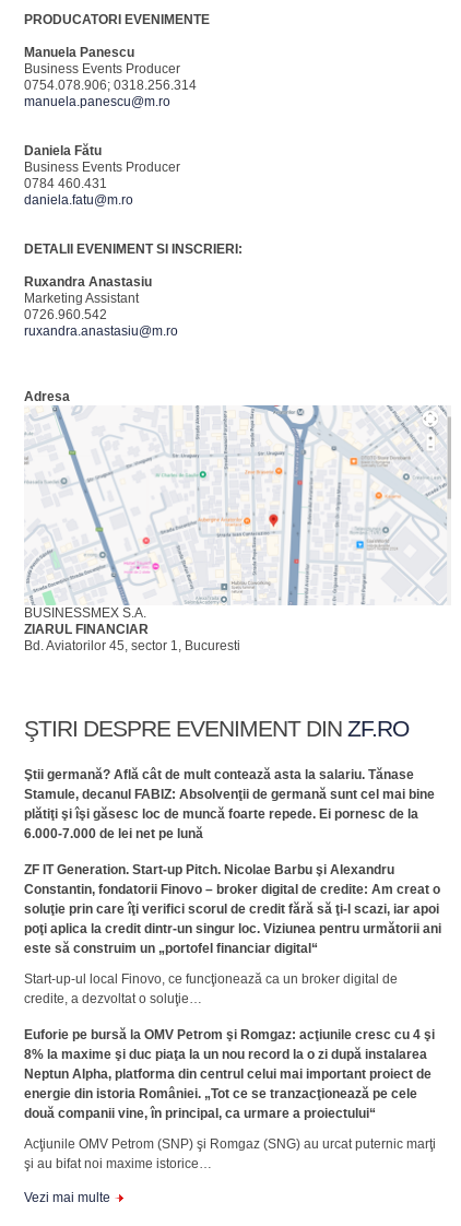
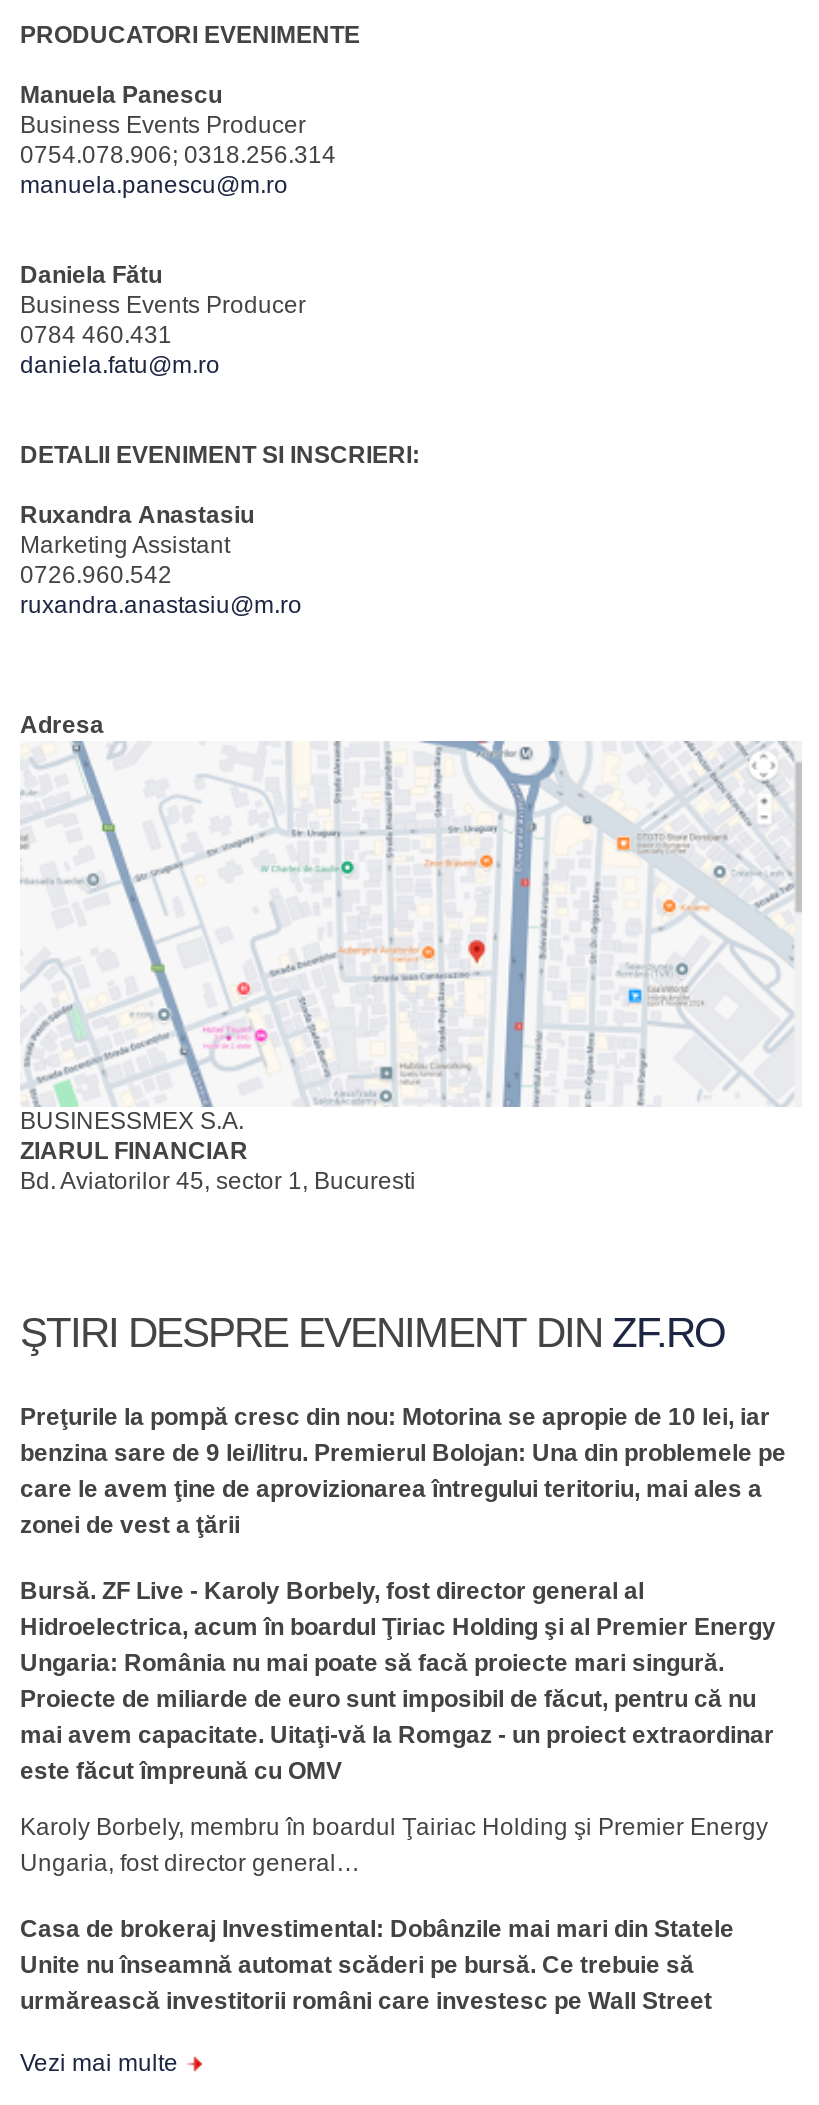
[24,767,441,1171] Ştii germană? Află cât de mult contează asta la salariu. Tănase | Stamule, decanul FABIZ: Absolvenţii de germană sunt cel mai bine | plătiţi şi îşi găsesc loc de muncă foarte repede. Ei pornesc de la | 6.000-7.000 de lei net pe lună | ZF IT Generation. Start-up Pitch. Nicolae Barbu şi Alexandru | Constantin, fondatorii Finovo – broker digital de credite: Am creat o | soluţie prin care îţi verifici scorul de credit fără să ţi-l scazi, iar apoi | poţi aplica la credit dintr-un singur loc. Viziunea pentru următorii ani | este să construim un „portofel financiar digital“ | Start-up-ul local Finovo, ce funcţionează ca un broker digital de | credite, a dezvoltat o soluţie… | Euforie pe bursă la OMV Petrom şi Romgaz: acţiunile cresc cu 4 şi | 8% la maxime şi duc piaţa la un nou record la o zi după instalarea | Neptun Alpha, platforma din centrul celui mai important proiect de | energie din istoria României. „Tot ce se tranzacţionează pe cele | două companii vine, în principal, ca urmare a proiectului“ | Acţiunile OMV Petrom (SNP) şi Romgaz (SNG) au urcat puternic marţi | şi au bifat noi maxime istorice… -> [20,1403,786,2015] Preţurile la pompă cresc din nou: Motorina se apropie de 10 lei, iar | benzina sare de 9 lei/litru. Premierul Bolojan: Una din problemele pe | care le avem ţine de aprovizionarea întregului teritoriu, mai ales a | zonei de vest a ţării | Bursă. ZF Live - Karoly Borbely, fost director general al | Hidroelectrica, acum în boardul Ţiriac Holding şi al Premier Energy | Ungaria: România nu mai poate să facă proiecte mari singură. | Proiecte de miliarde de euro sunt imposibil de făcut, pentru că nu | mai avem capacitate. Uitaţi-vă la Romgaz - un proiect extraordinar | este făcut împreună cu OMV | Karoly Borbely, membru în boardul Ţairiac Holding şi Premier Energy | Ungaria, fost director general… | Casa de brokeraj Investimental: Dobânzile mai mari din Statele | Unite nu înseamnă automat scăderi pe bursă. Ce trebuie să | urmărească investitorii români care investesc pe Wall Street

